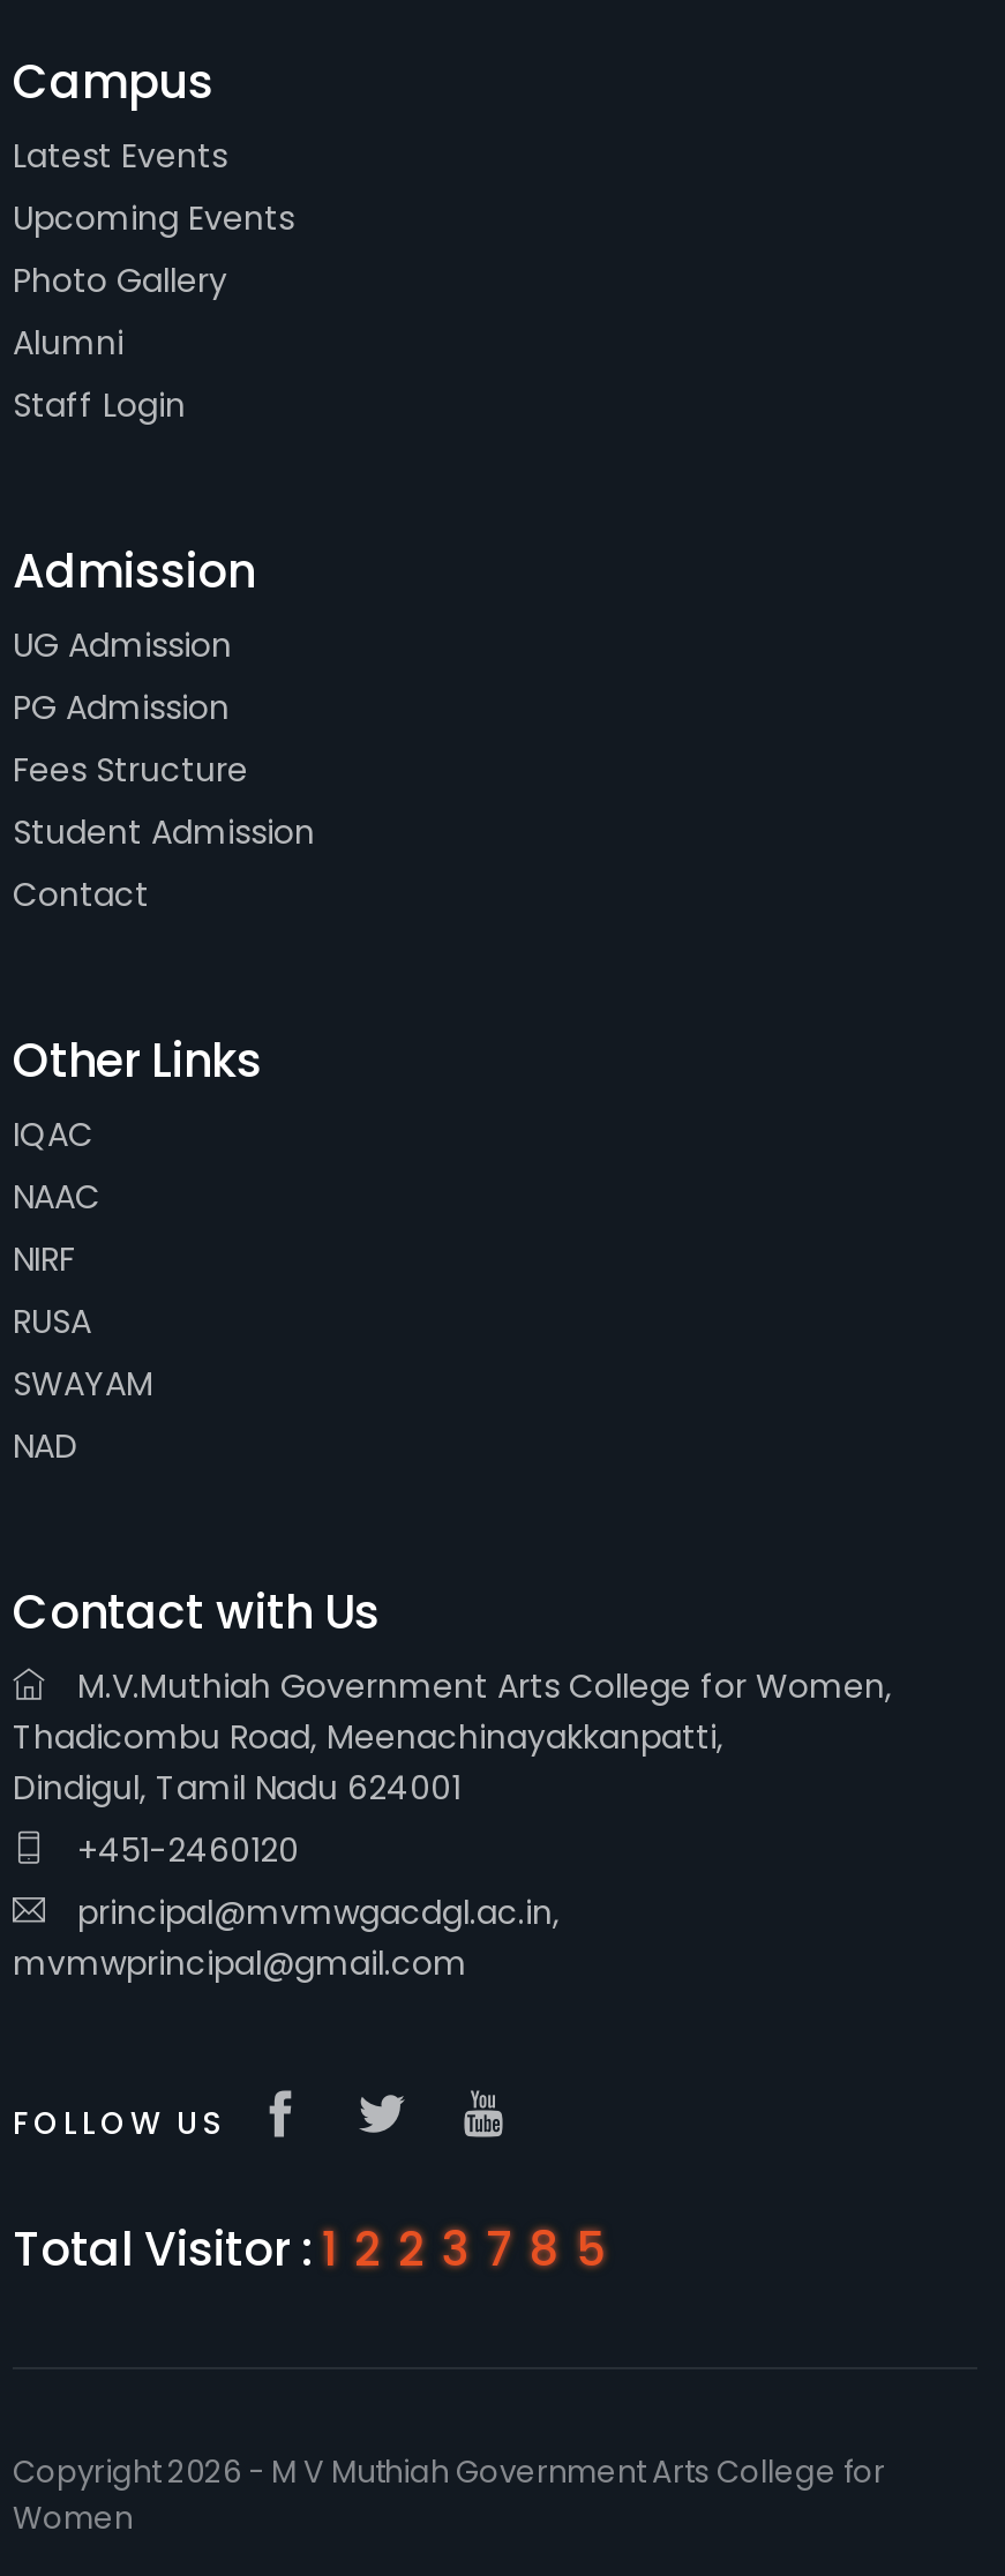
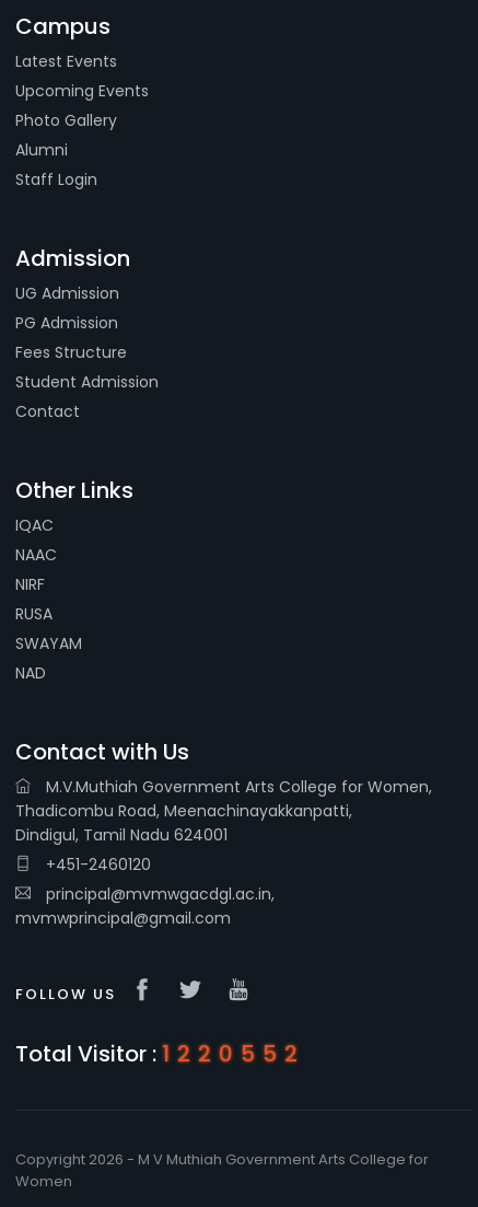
[13,2217,622,2282] Total Visitor : 1223785 -> [15,1038,305,1069] Total Visitor : 1220552

